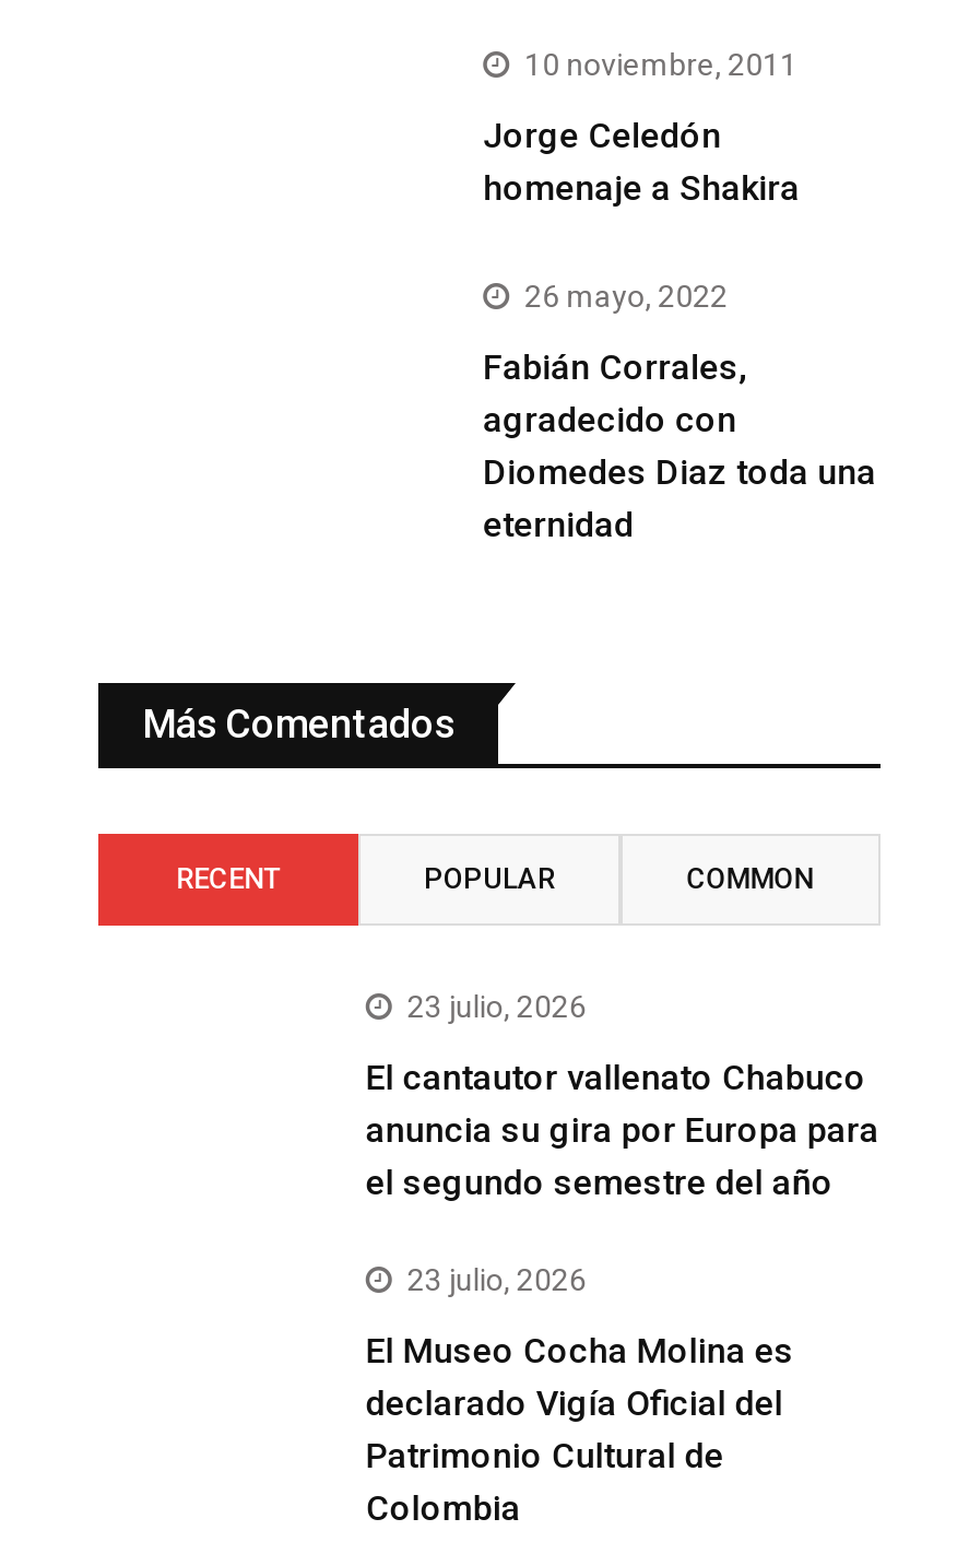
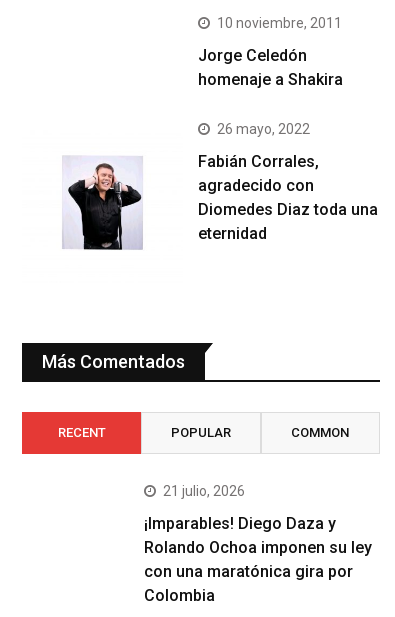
none -> [62,156,143,251] [image]
moved [142,701,813,896] -> [42,351,349,440]: Más Comentados | RECENT | POPULAR | COMMON
[366,990,879,1477] 23 julio, 2026 | El cantautor vallenato Chabuco | anuncia su gira por Europa para | el segundo semestre del año | 23 julio, 2026 | El Museo Cocha Molina es | declarado Vigía Oficial del | Patrimonio Cultural de -> [144,483,372,581] 21 julio, 2026 | ¡Imparables! Diego Daza y | Rolando Ochoa imponen su ley | con una maratónica gira por

